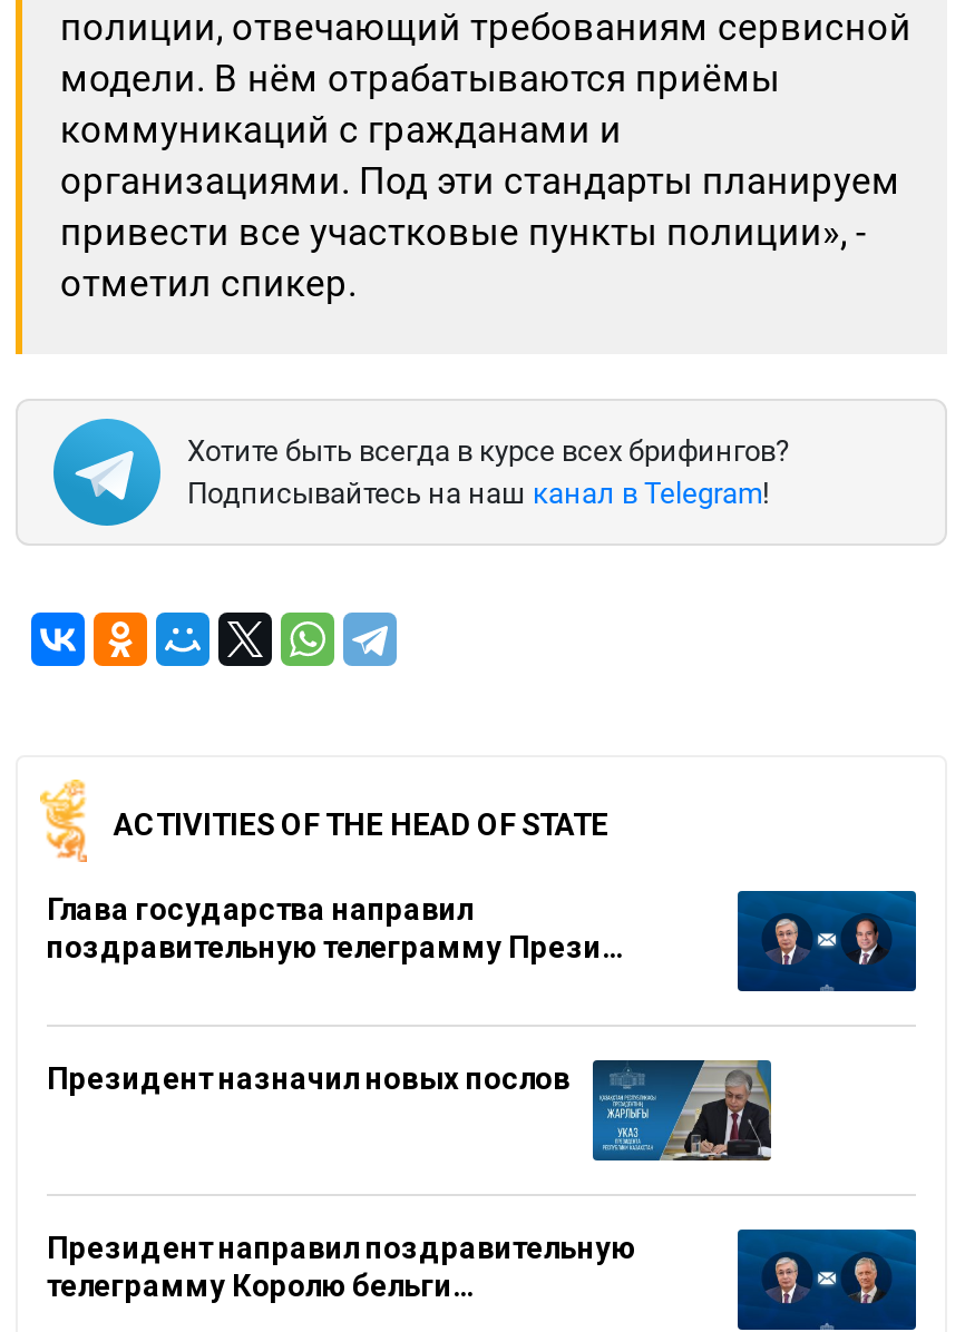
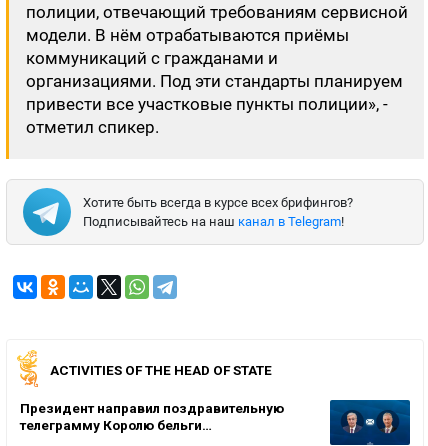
[47,890,624,964] Глава государства направил | поздравительную телеграмму Прези… -> none
[47,1058,773,1163] [image] | Президент назначил новых послов -> none

